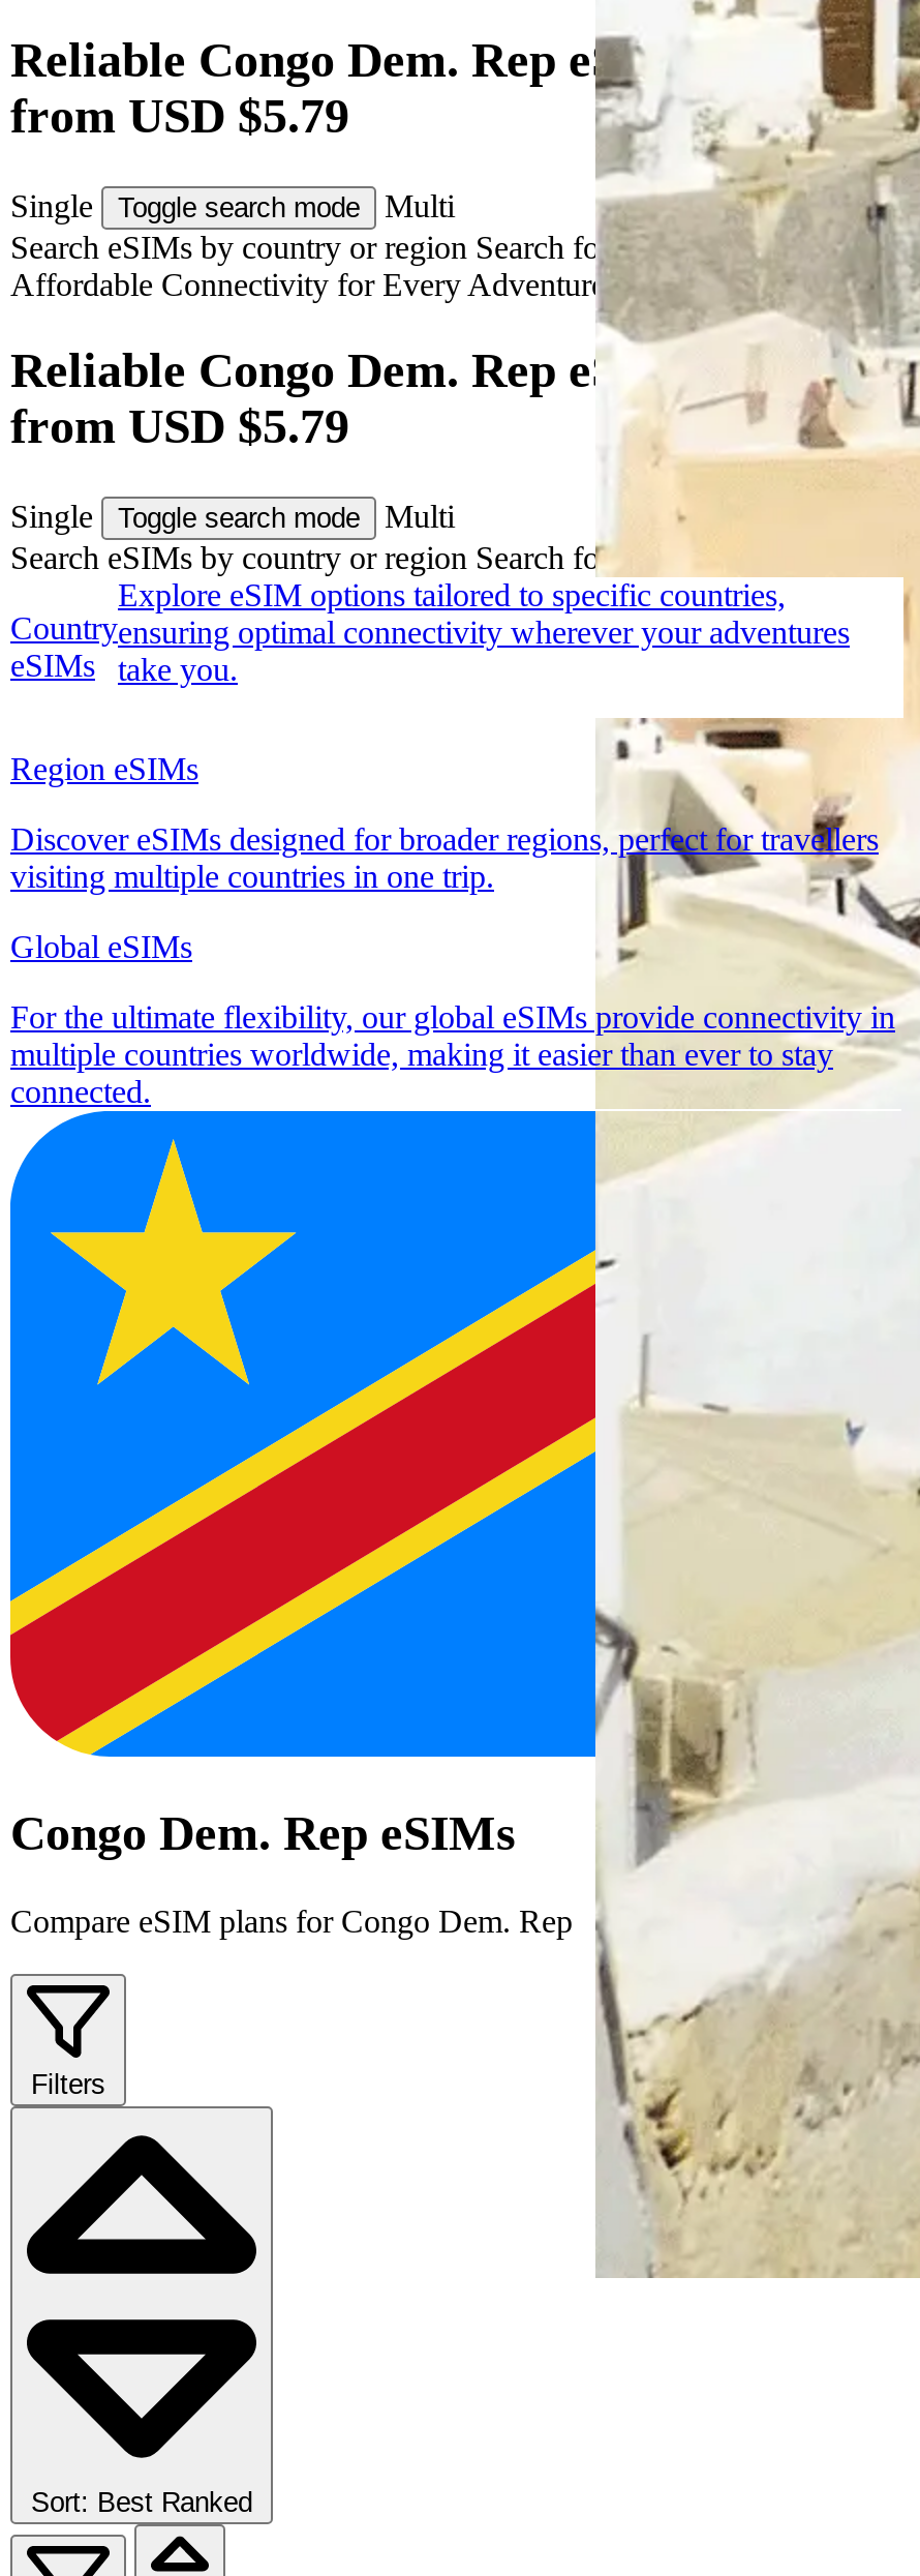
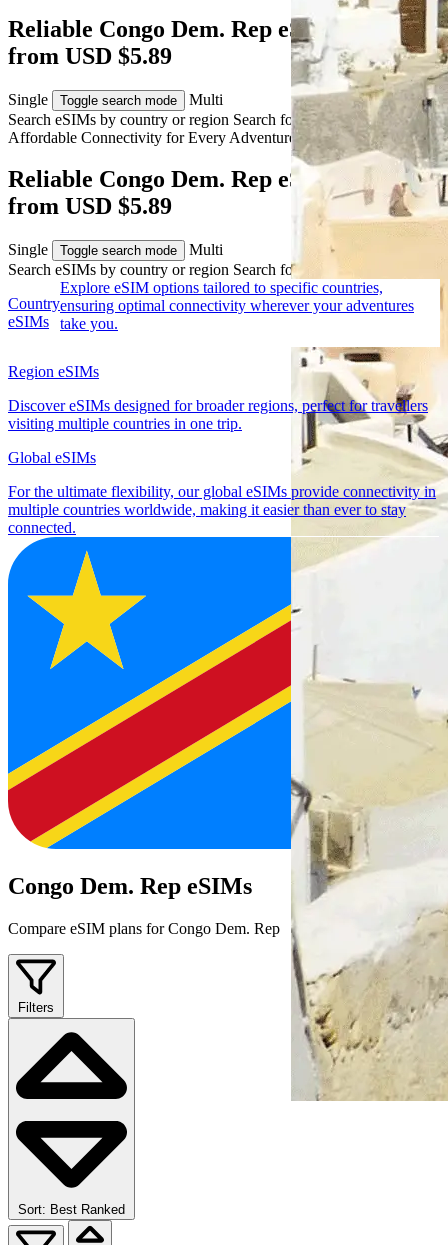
[10,88,349,142] from USD $5.79 -> [8,43,172,69] from USD $5.89
[10,400,349,454] from USD $5.79 -> [8,193,172,219] from USD $5.89

